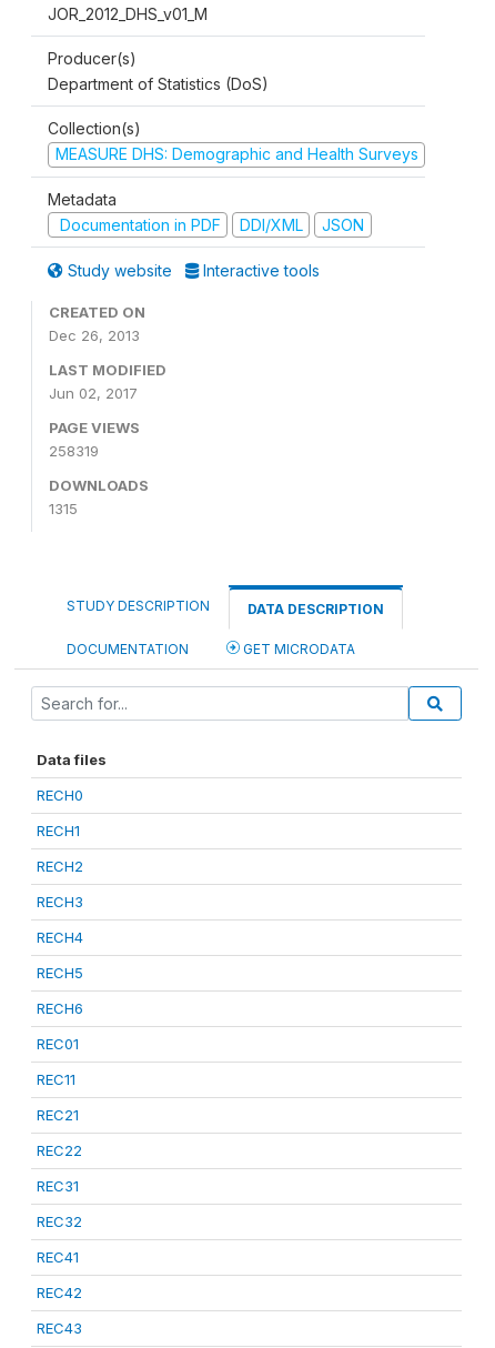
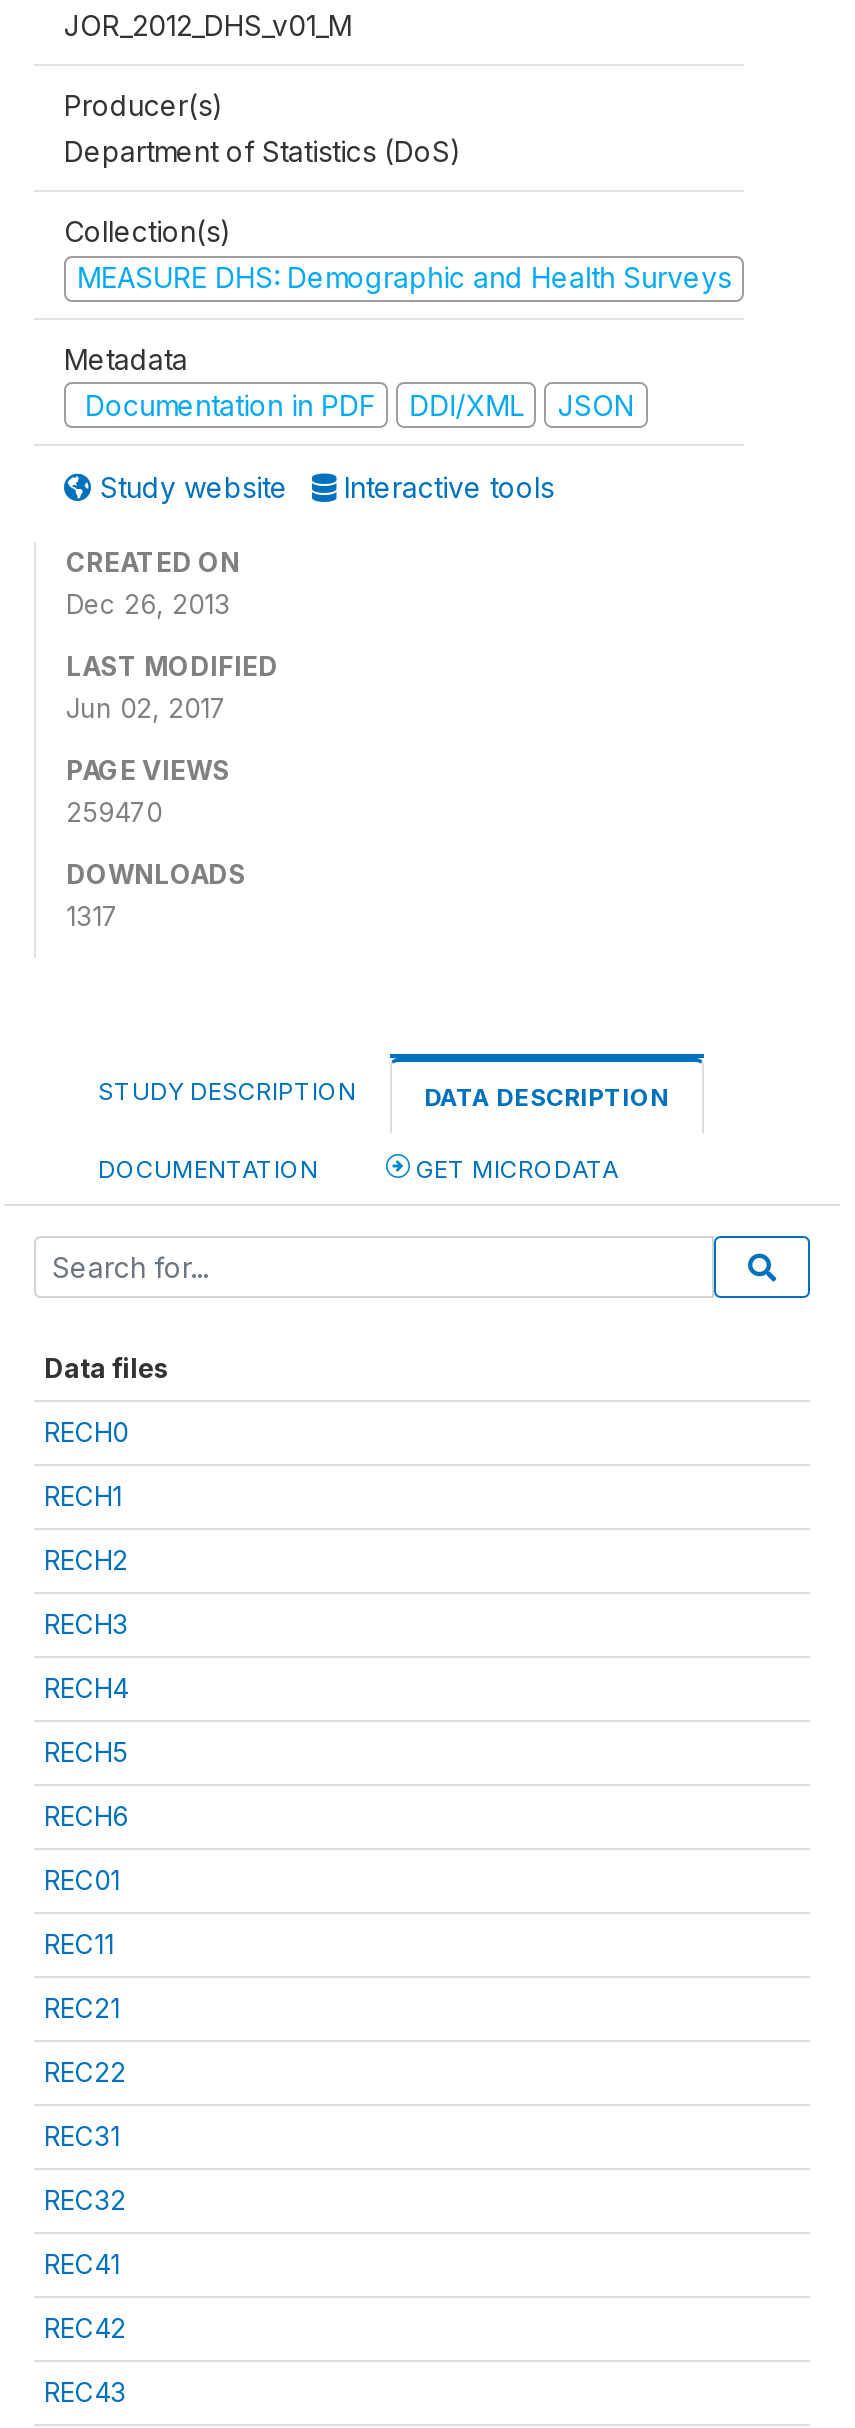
[49,442,99,460] 258319 -> [66,796,162,828] 259470
[49,500,78,517] 1315 -> [66,900,118,932] 1317

